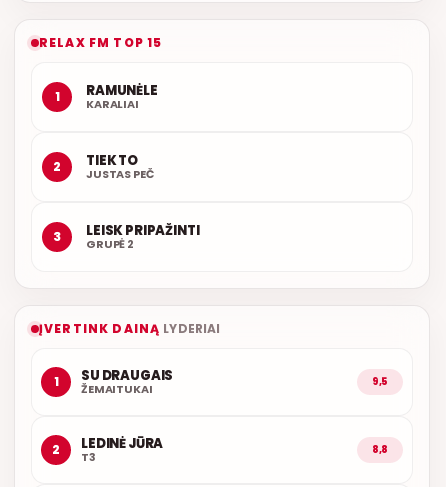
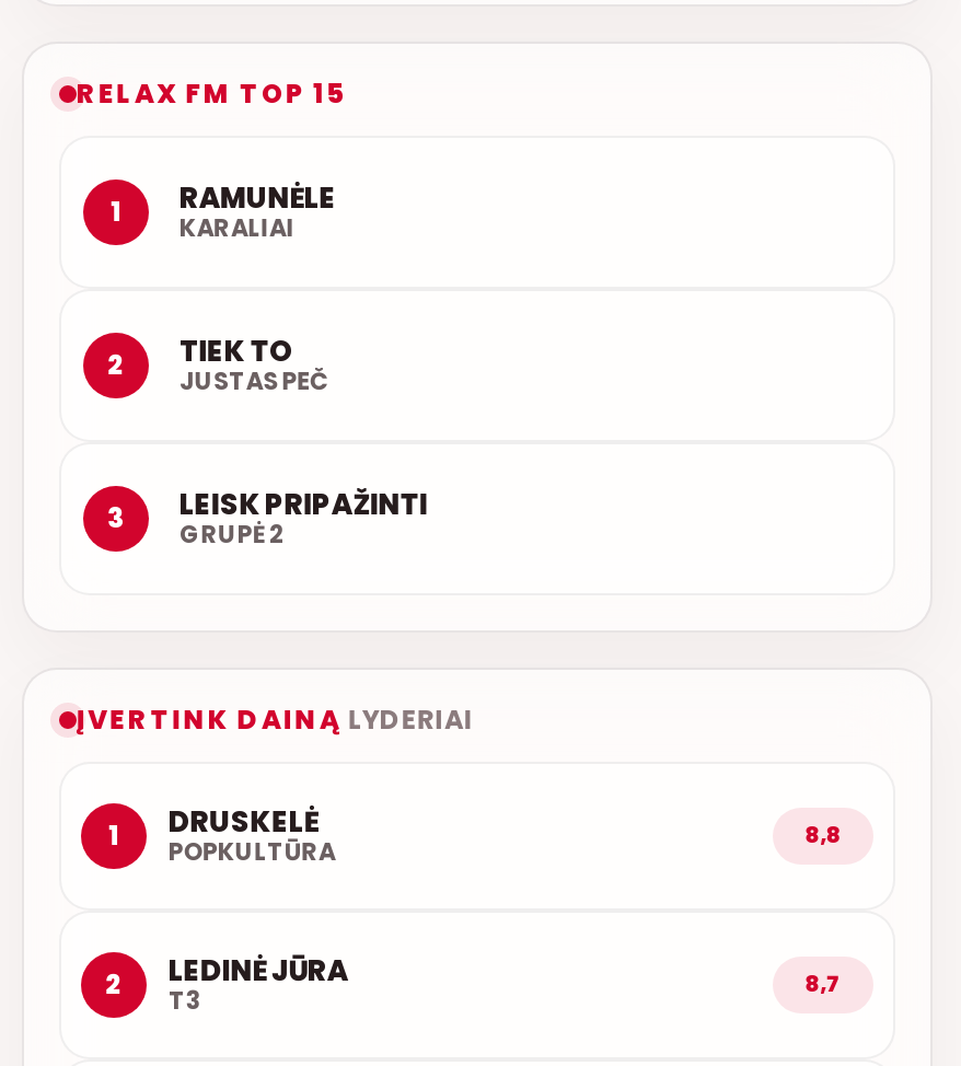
[81,366,388,397] SU DRAUGAIS | ŽEMAITUKAI | 9,5 -> [169,802,841,869] DRUSKELĖ | POPKULTŪRA | 8,8
[372,442,388,457] 8,8 -> [805,968,841,1001] 8,7

